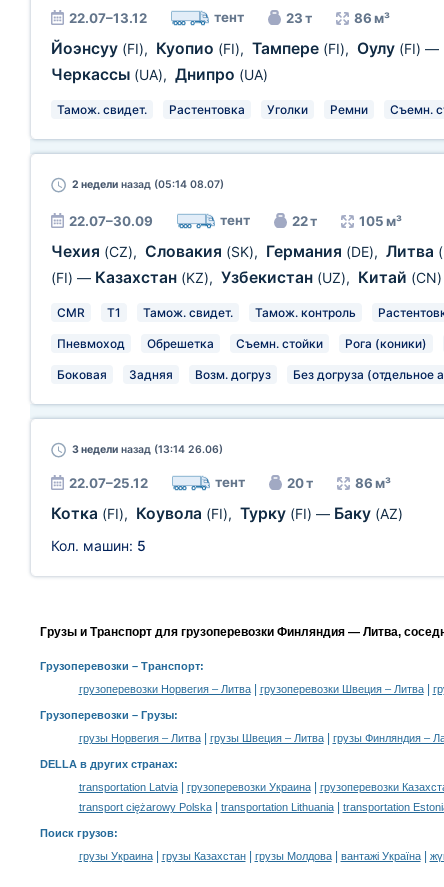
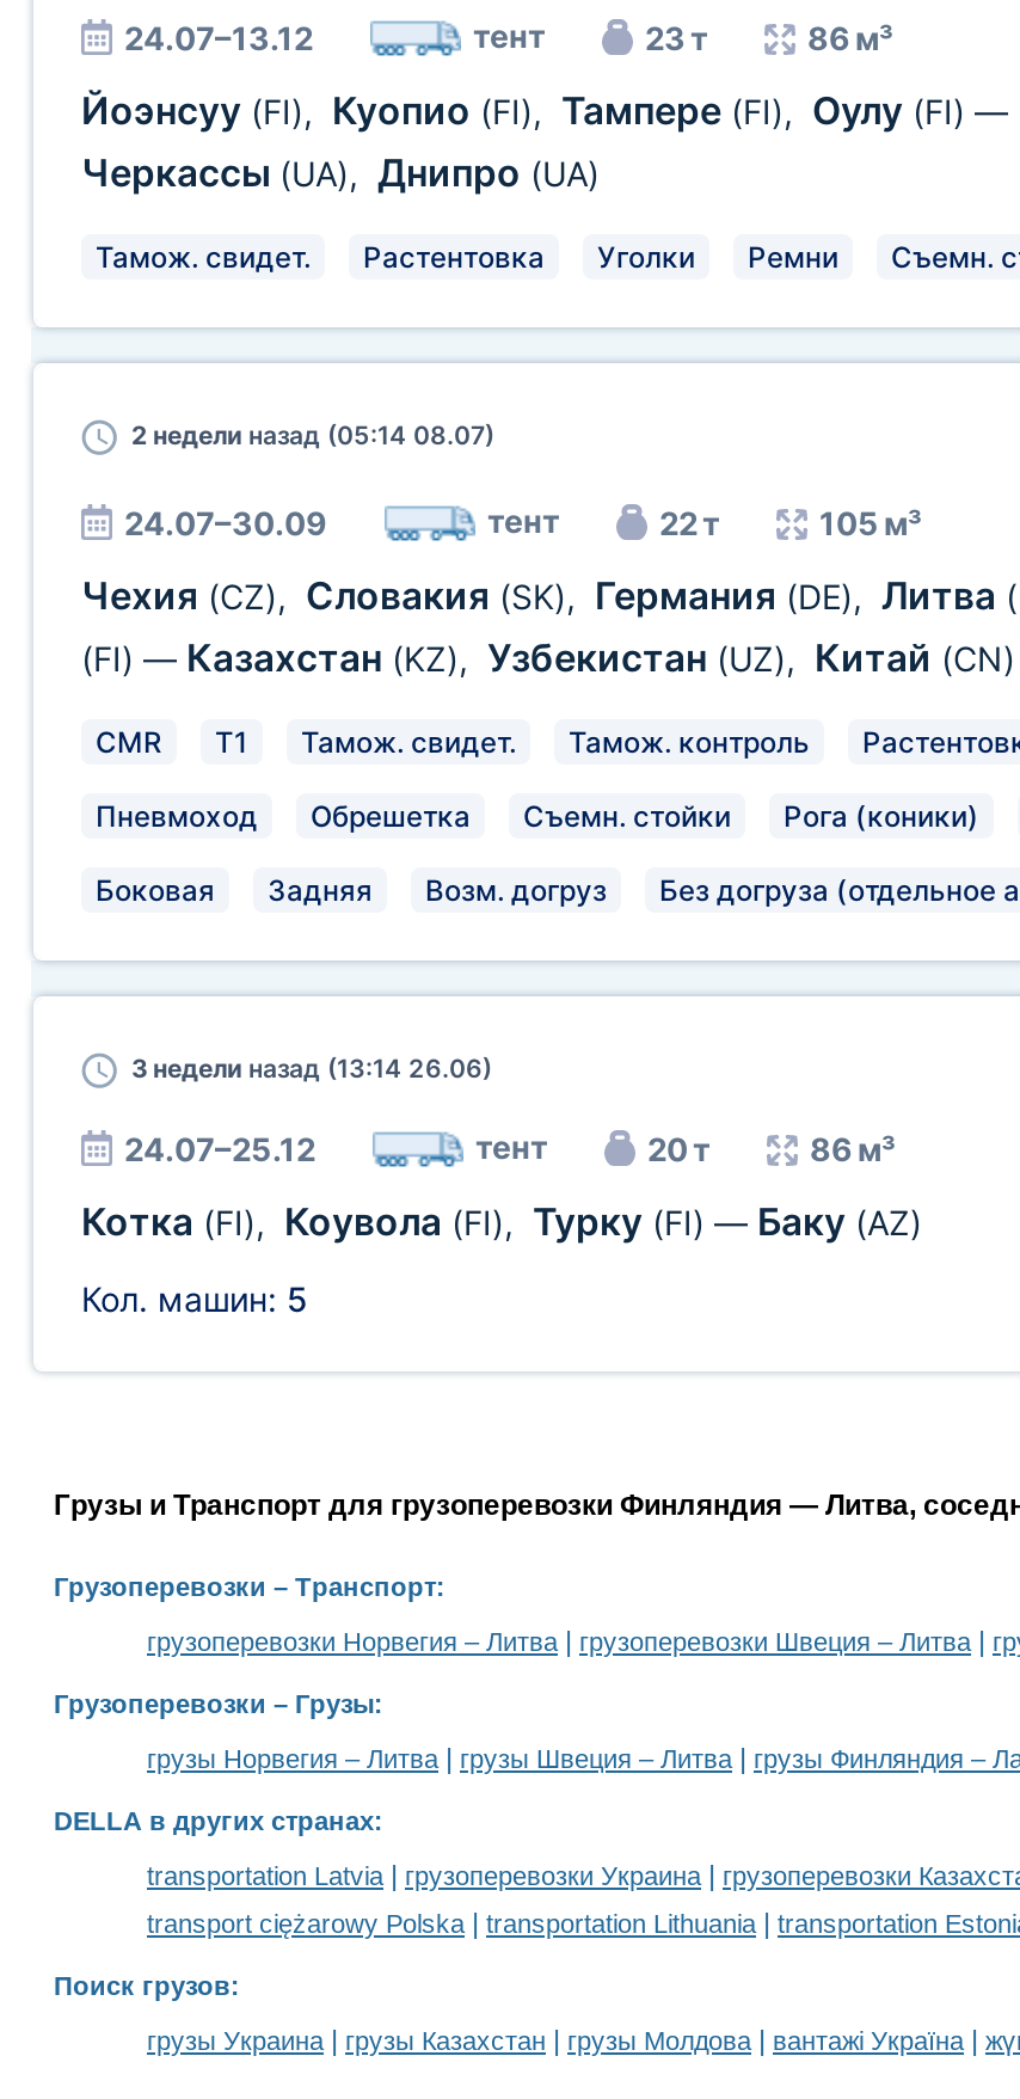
[69,10,147,26] 22.07–13.12 -> [124,19,313,57] 24.07–13.12
[69,213,153,229] 22.07–30.09 -> [124,504,327,542] 24.07–30.09
[69,475,148,491] 22.07–25.12 -> [124,1130,315,1168] 24.07–25.12

